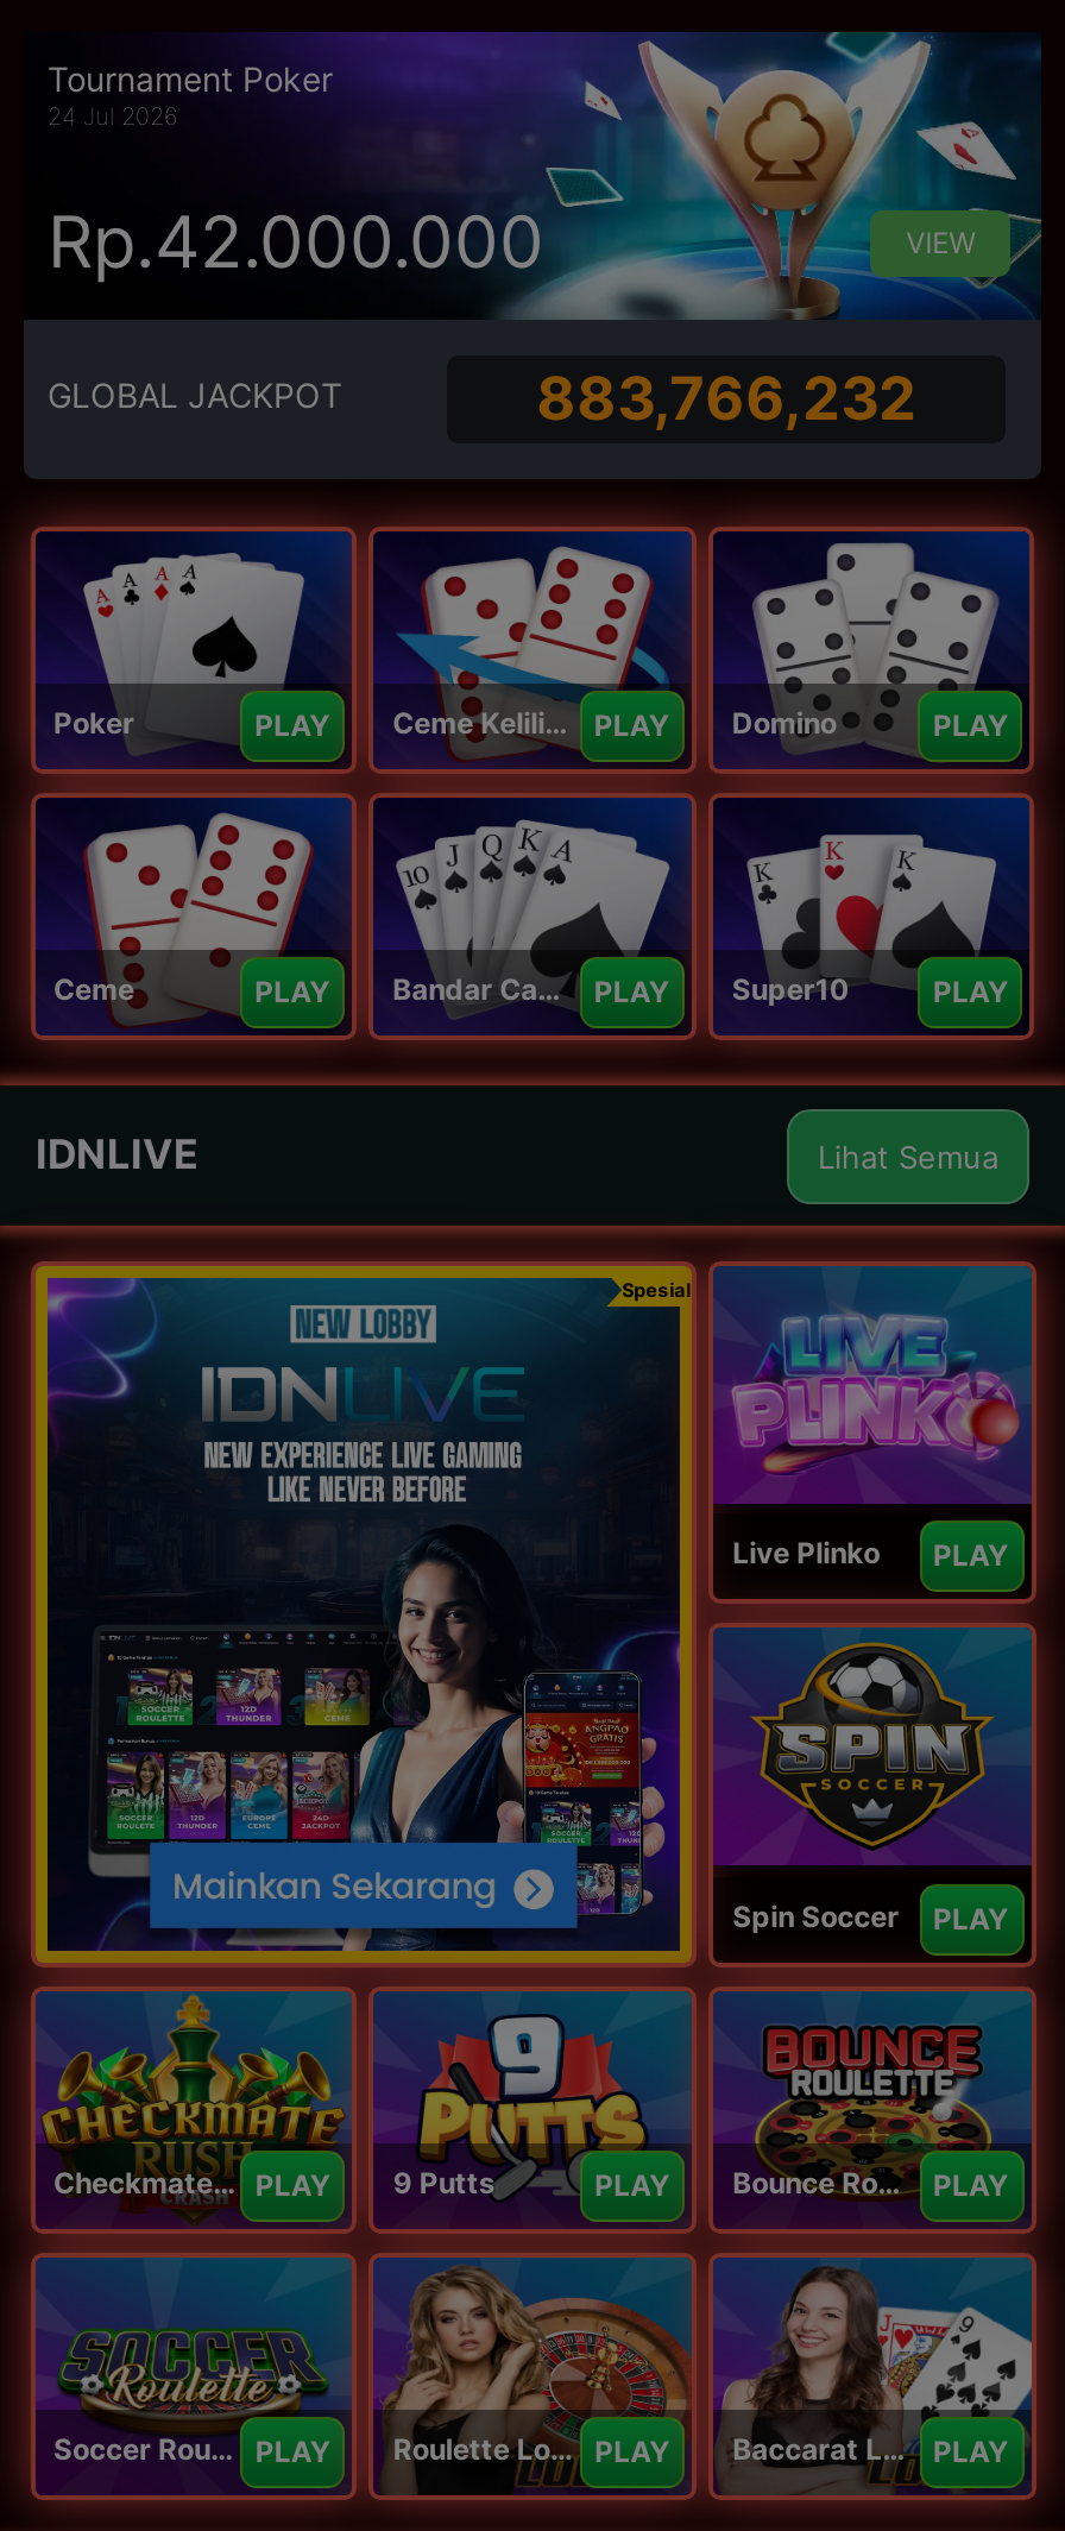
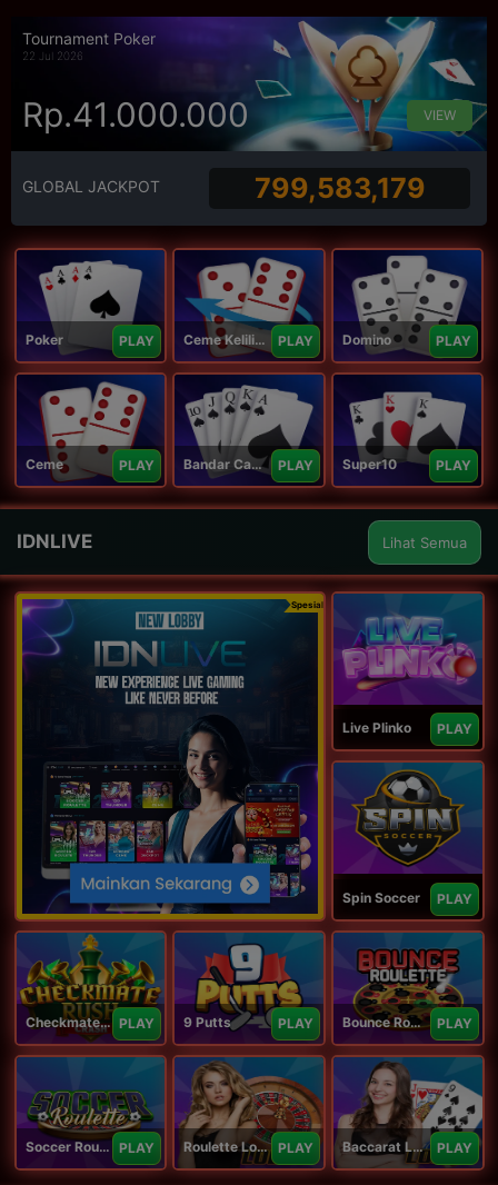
[48,101,178,129] 24 Jul 2026 -> [22,49,83,62] 22 Jul 2026
[48,197,544,283] Rp.42.000.000 -> [22,94,249,134] Rp.41.000.000
[536,363,917,434] 883,766,232 -> [254,171,425,205] 799,583,179

